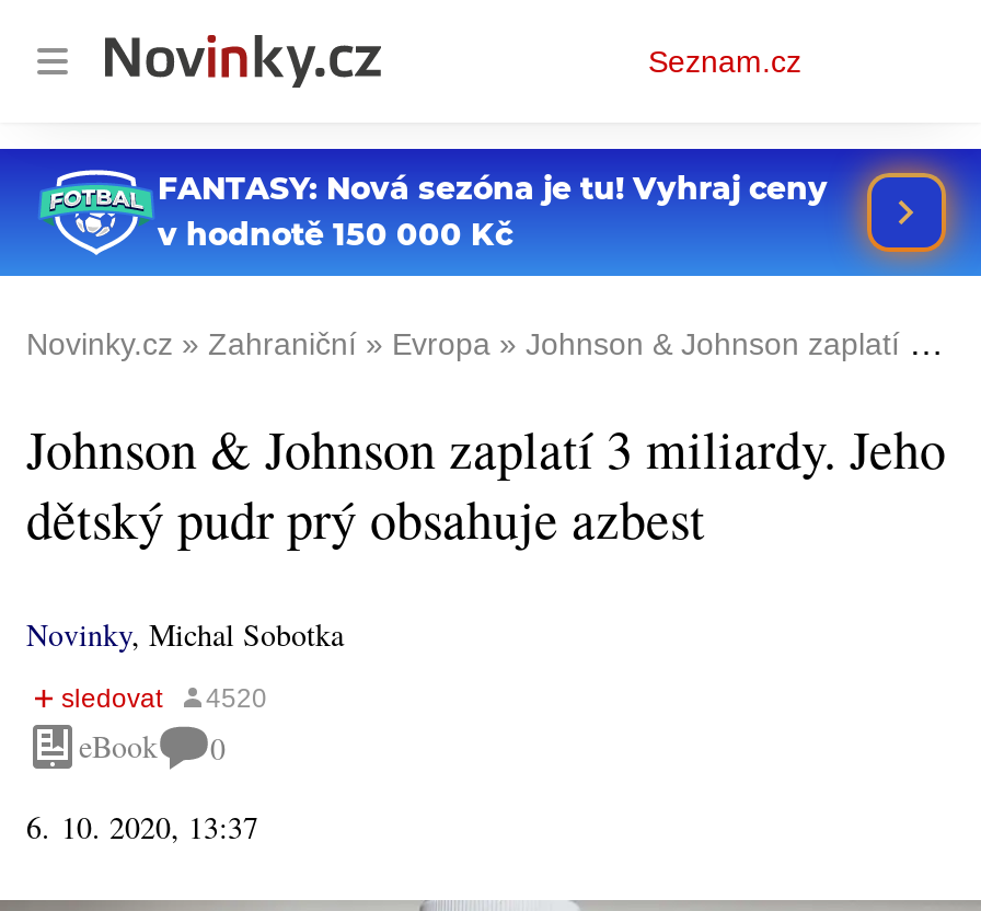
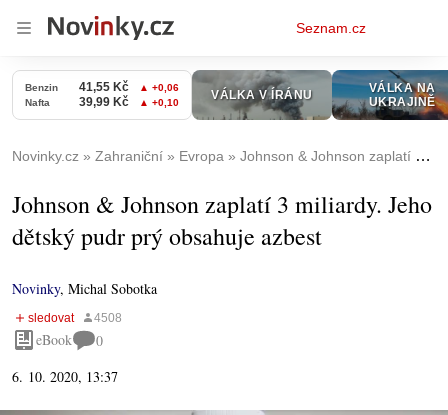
[7,147,974,278] [image] -> [3,68,445,125] [image]

